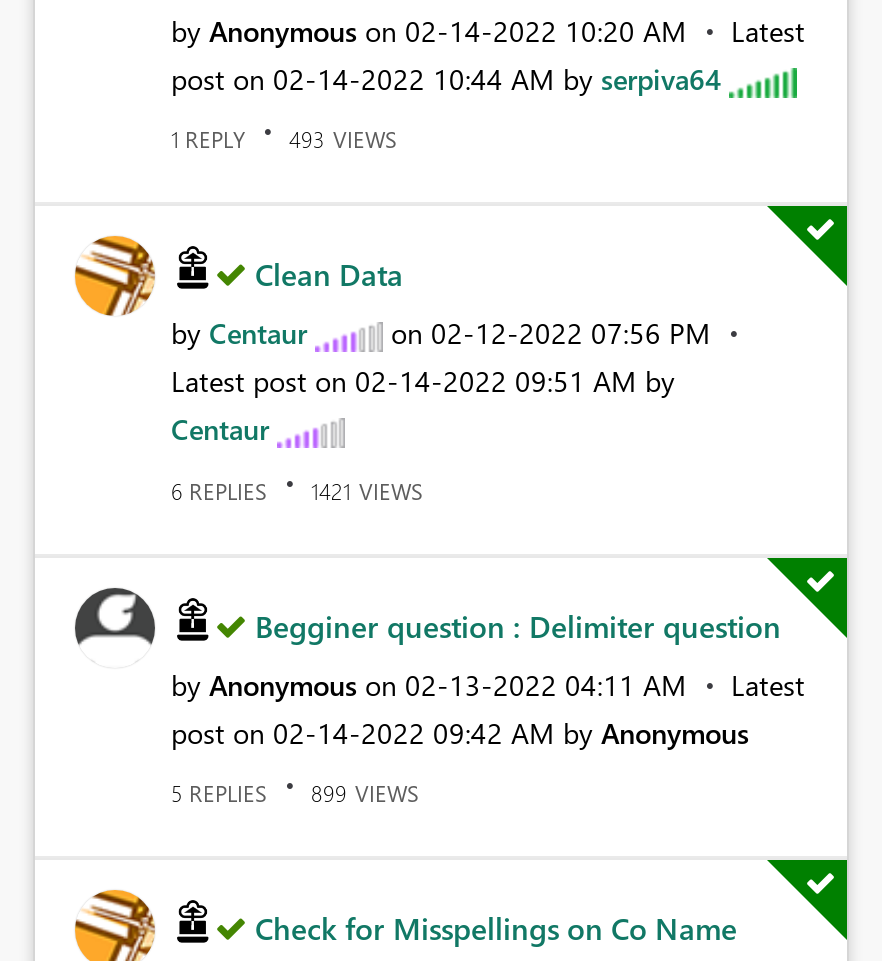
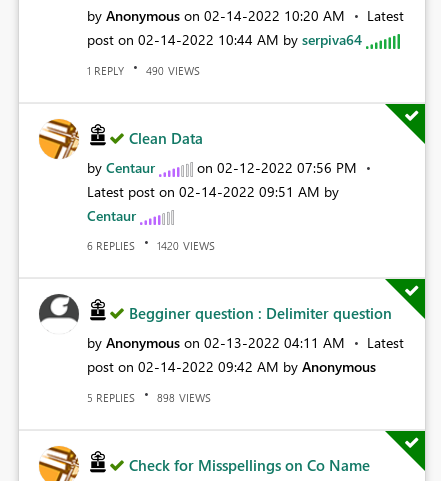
[171,125,397,155] 1 REPLY 493 VIEWS -> [87,63,200,78] 1 REPLY 490 VIEWS
[171,476,423,506] 6 REPLIES 1421 VIEWS -> [87,238,215,253] 6 REPLIES 1420 VIEWS
[171,779,419,809] 5 REPLIES 899 VIEWS -> [87,390,211,405] 5 REPLIES 898 VIEWS

